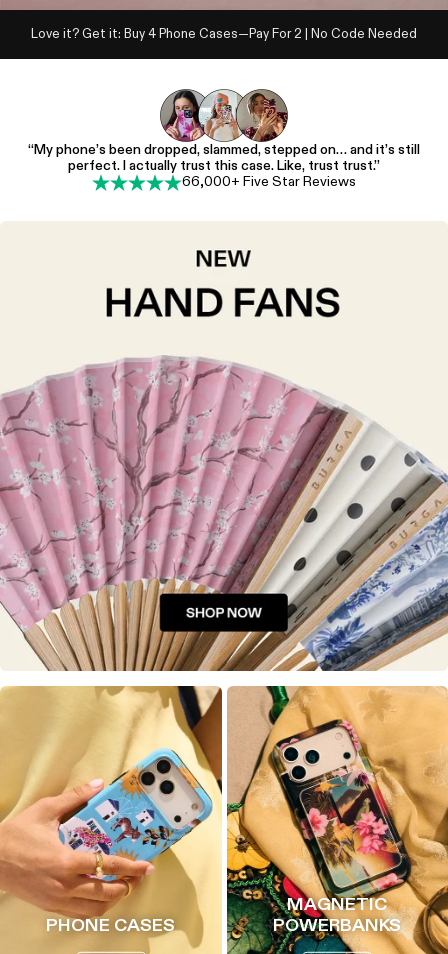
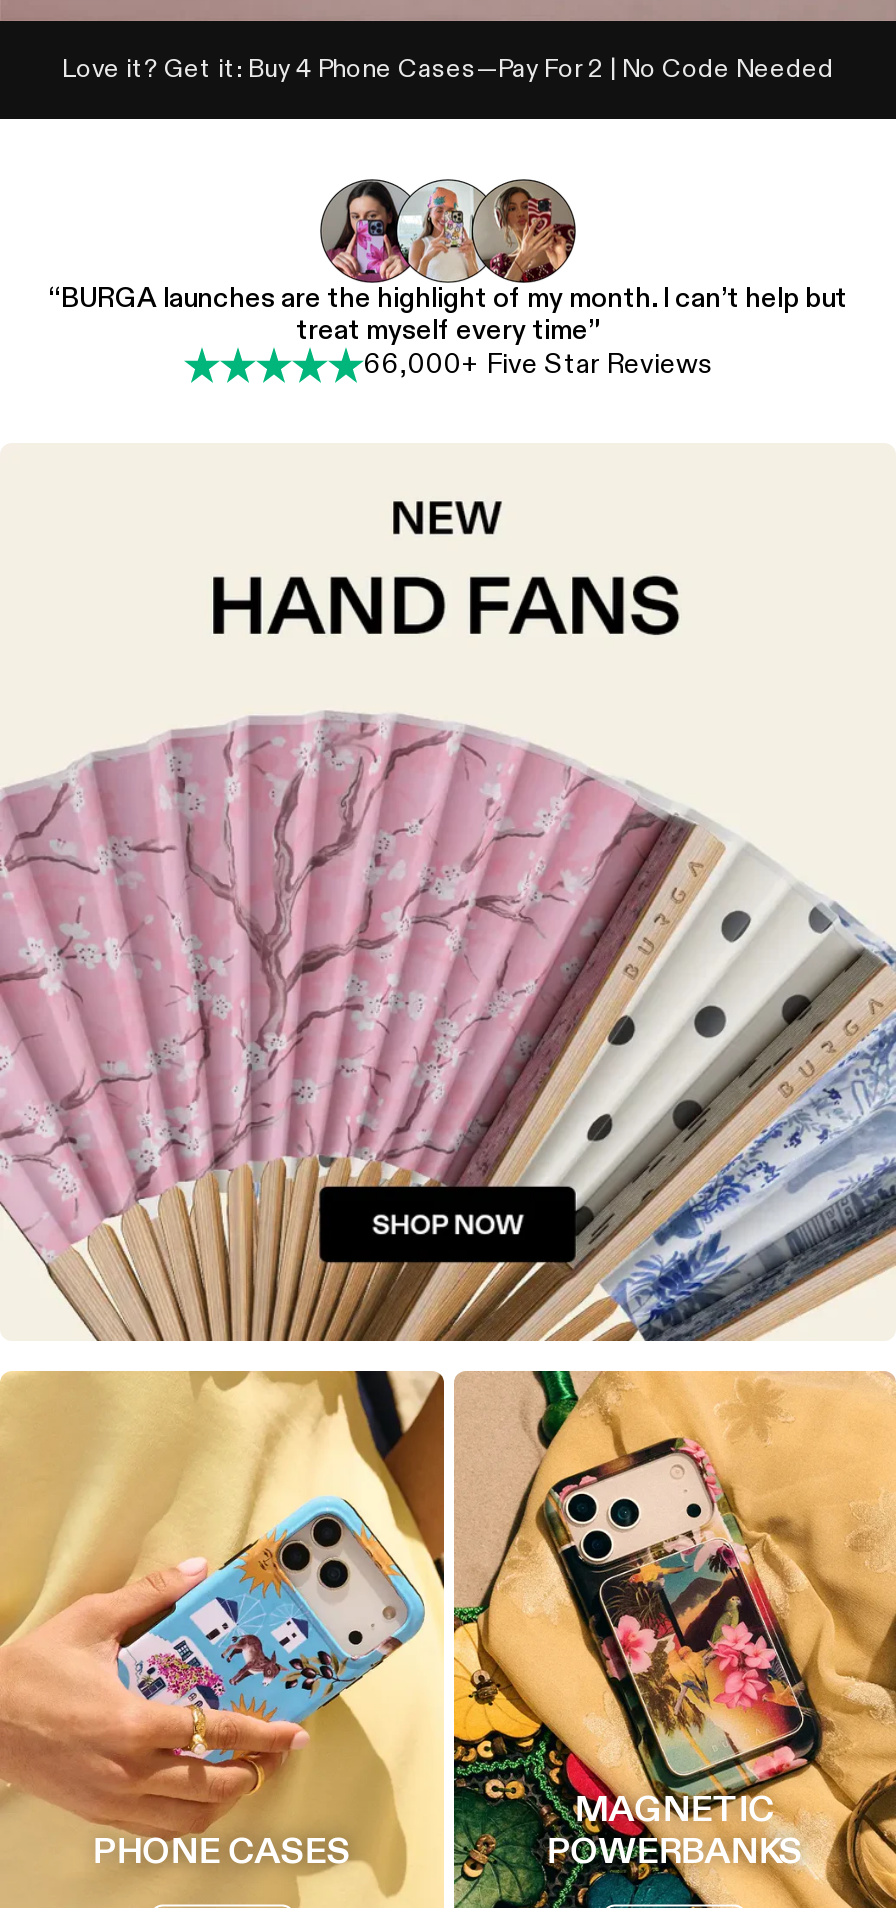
[28,143,420,173] “My phone’s been dropped, slammed, stepped on… and it’s still | perfect. I actually trust this case. Like, trust trust.” -> [49,286,847,346] “BURGA launches are the highlight of my month. I can’t help but | treat myself every time”

